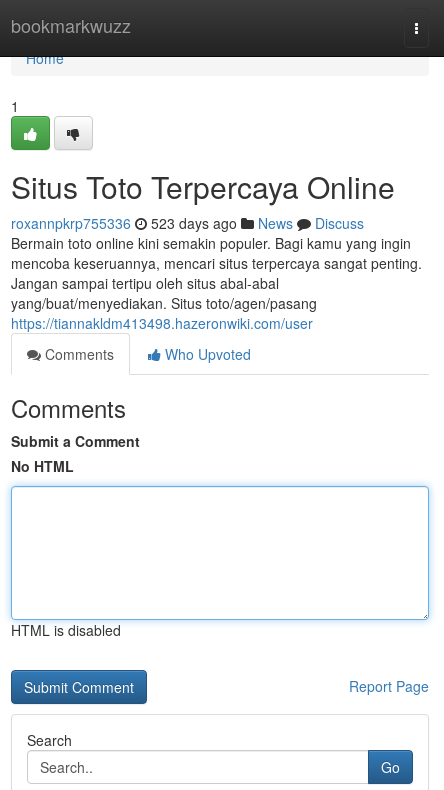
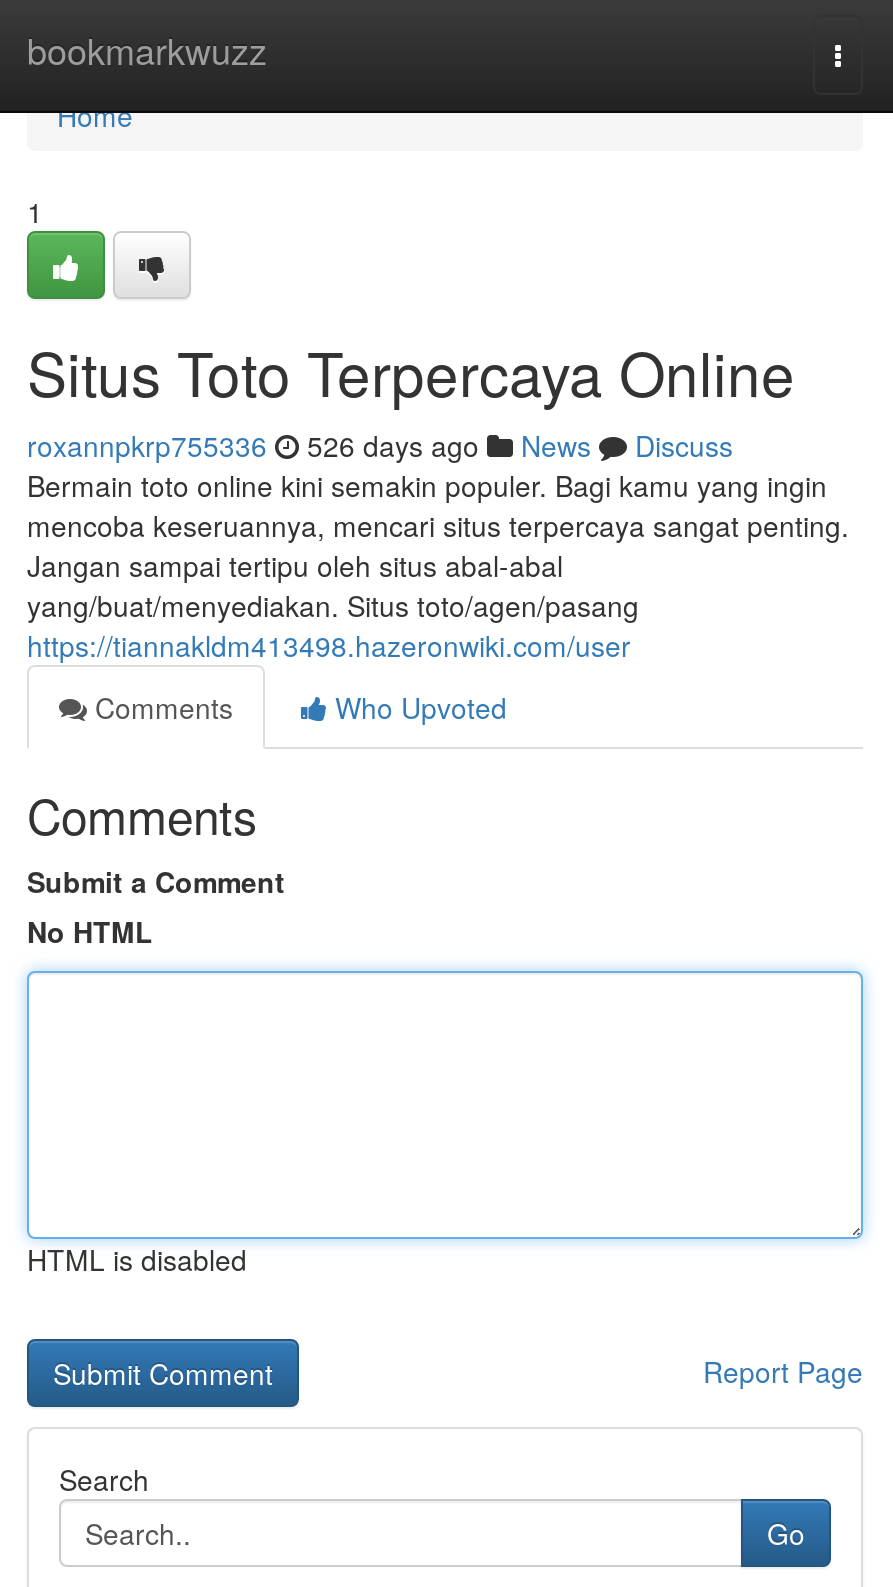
[11,213,364,233] roxannpkrp755336 523 days ago News Discuss -> [27,425,733,465] roxannpkrp755336 526 days ago News Discuss

